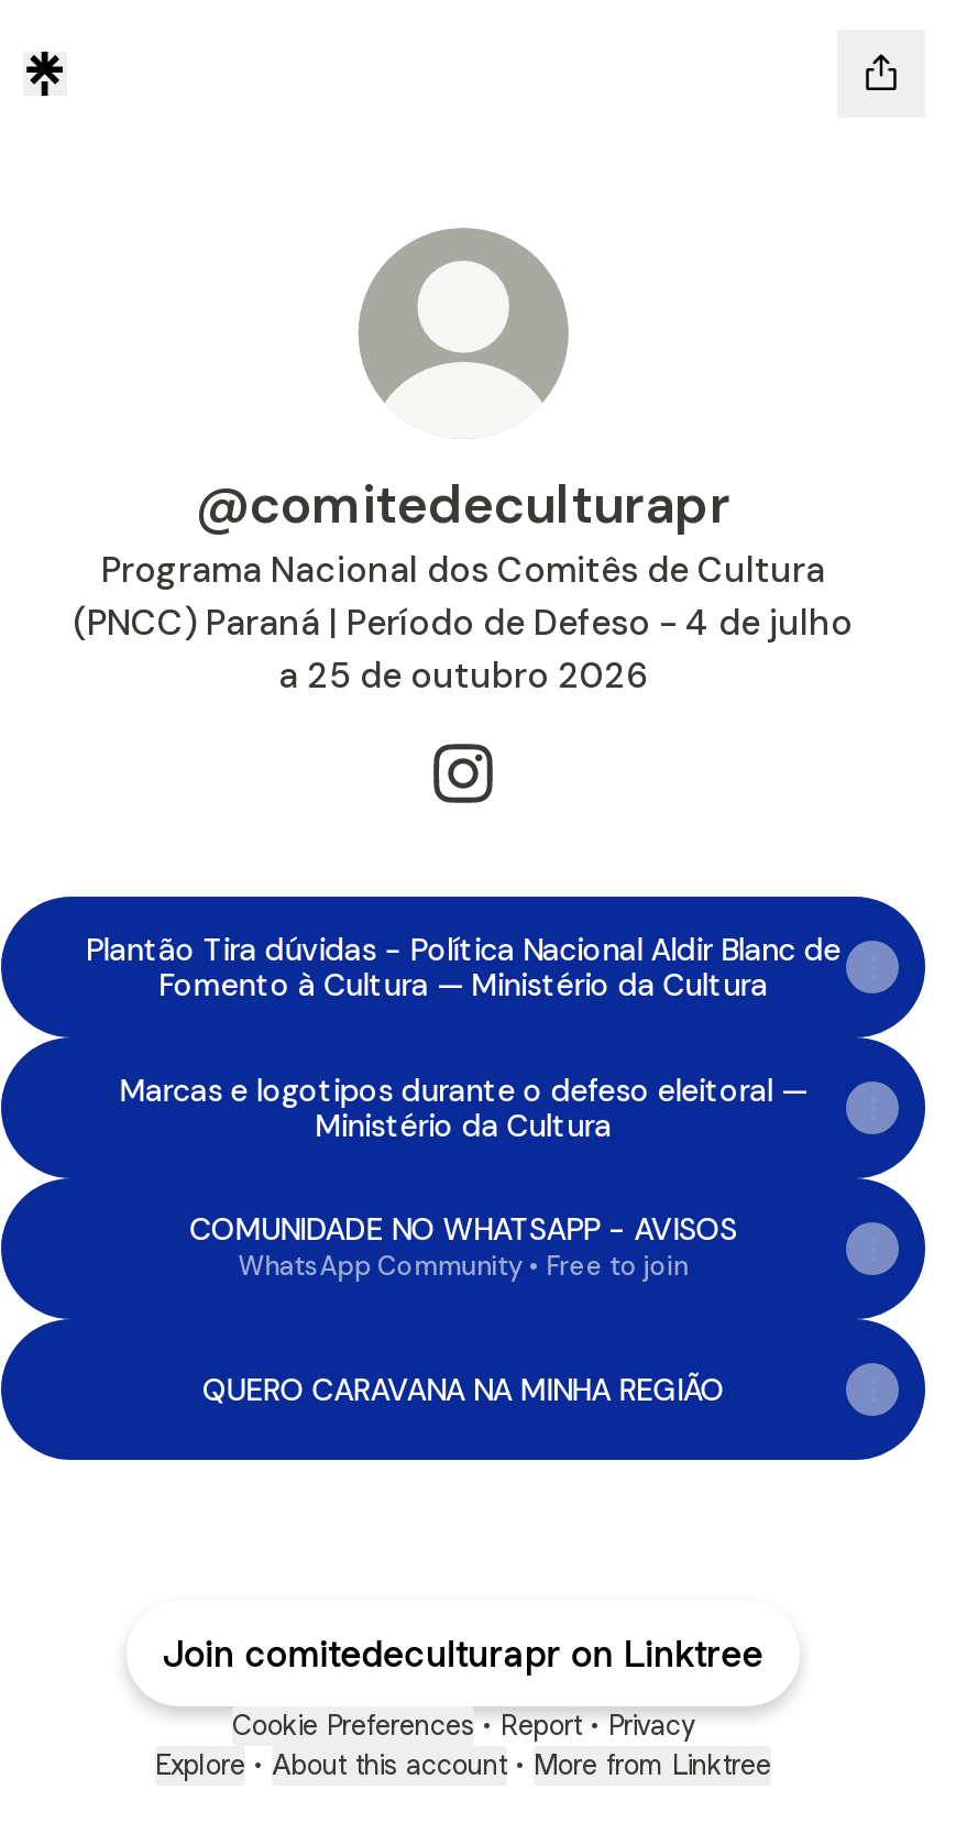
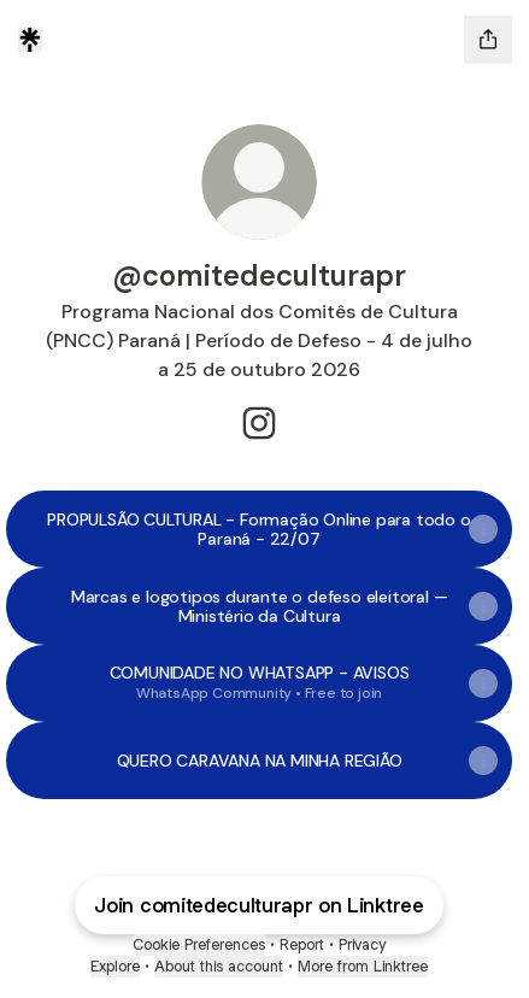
[86,930,840,1004] Plantão Tira dúvidas - Política Nacional Aldir Blanc de | Fomento à Cultura — Ministério da Cultura -> [47,509,471,550] PROPULSÃO CULTURAL - Formação Online para todo o | Paraná - 22/07

